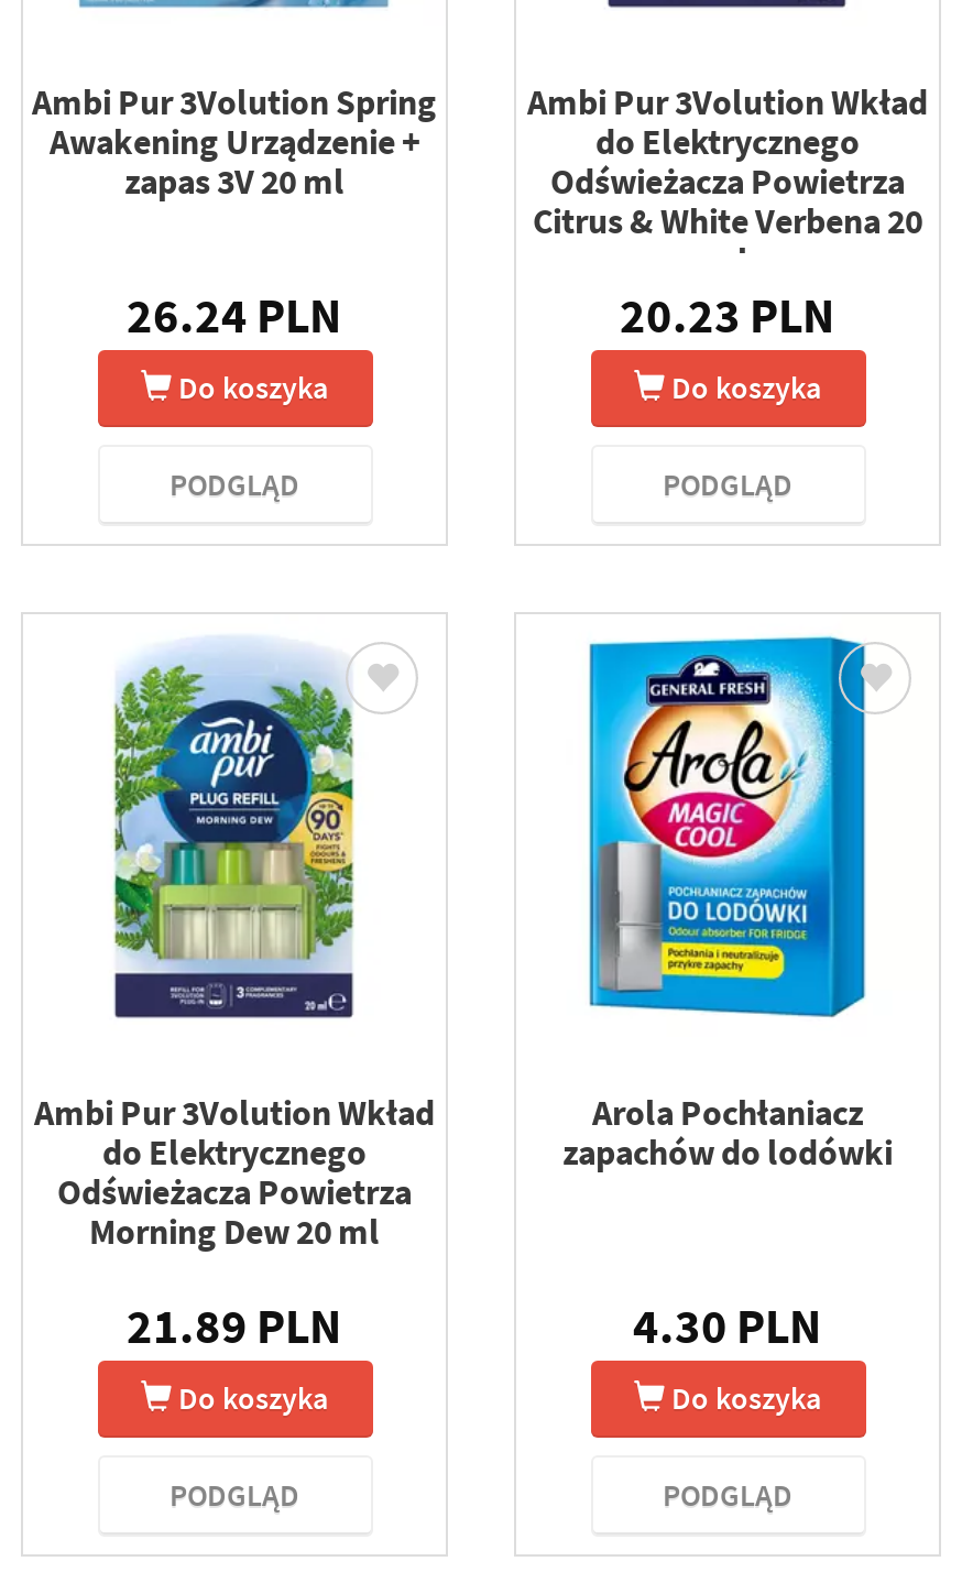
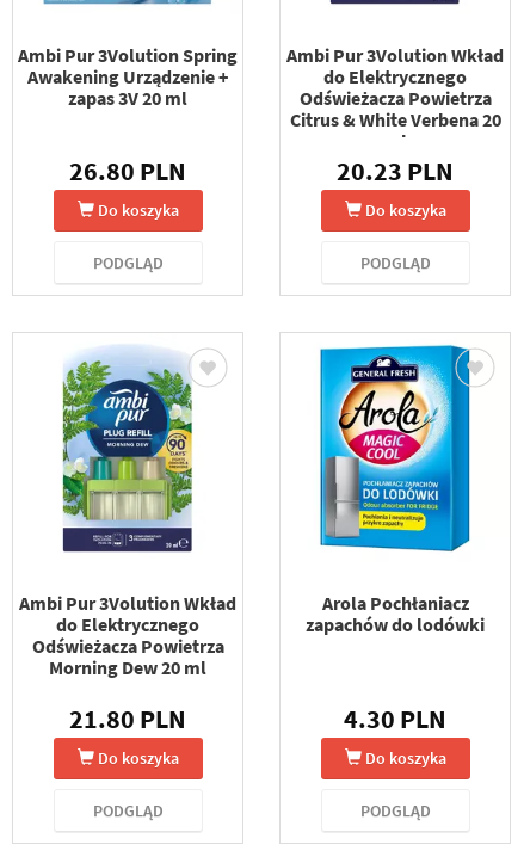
[127,284,342,346] 26.24 PLN -> [69,154,186,187] 26.80 PLN
[127,1295,342,1356] 21.89 PLN -> [69,702,186,735] 21.80 PLN

